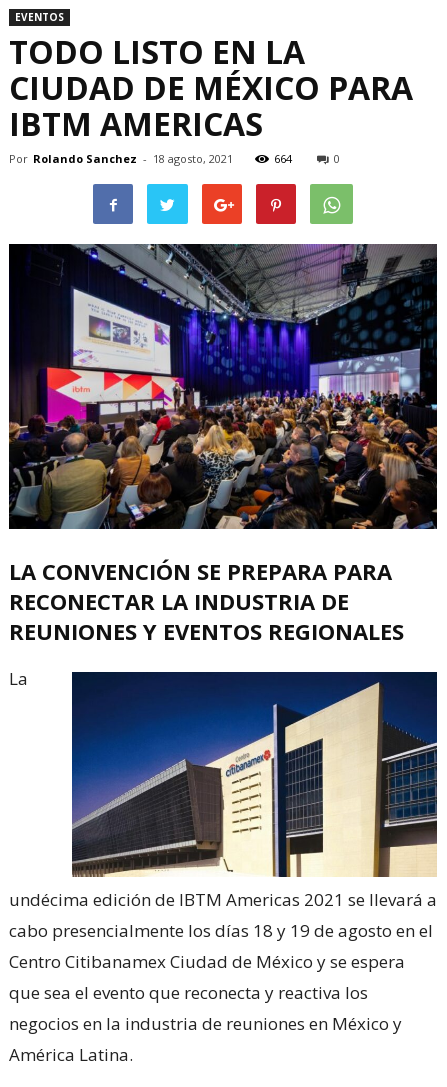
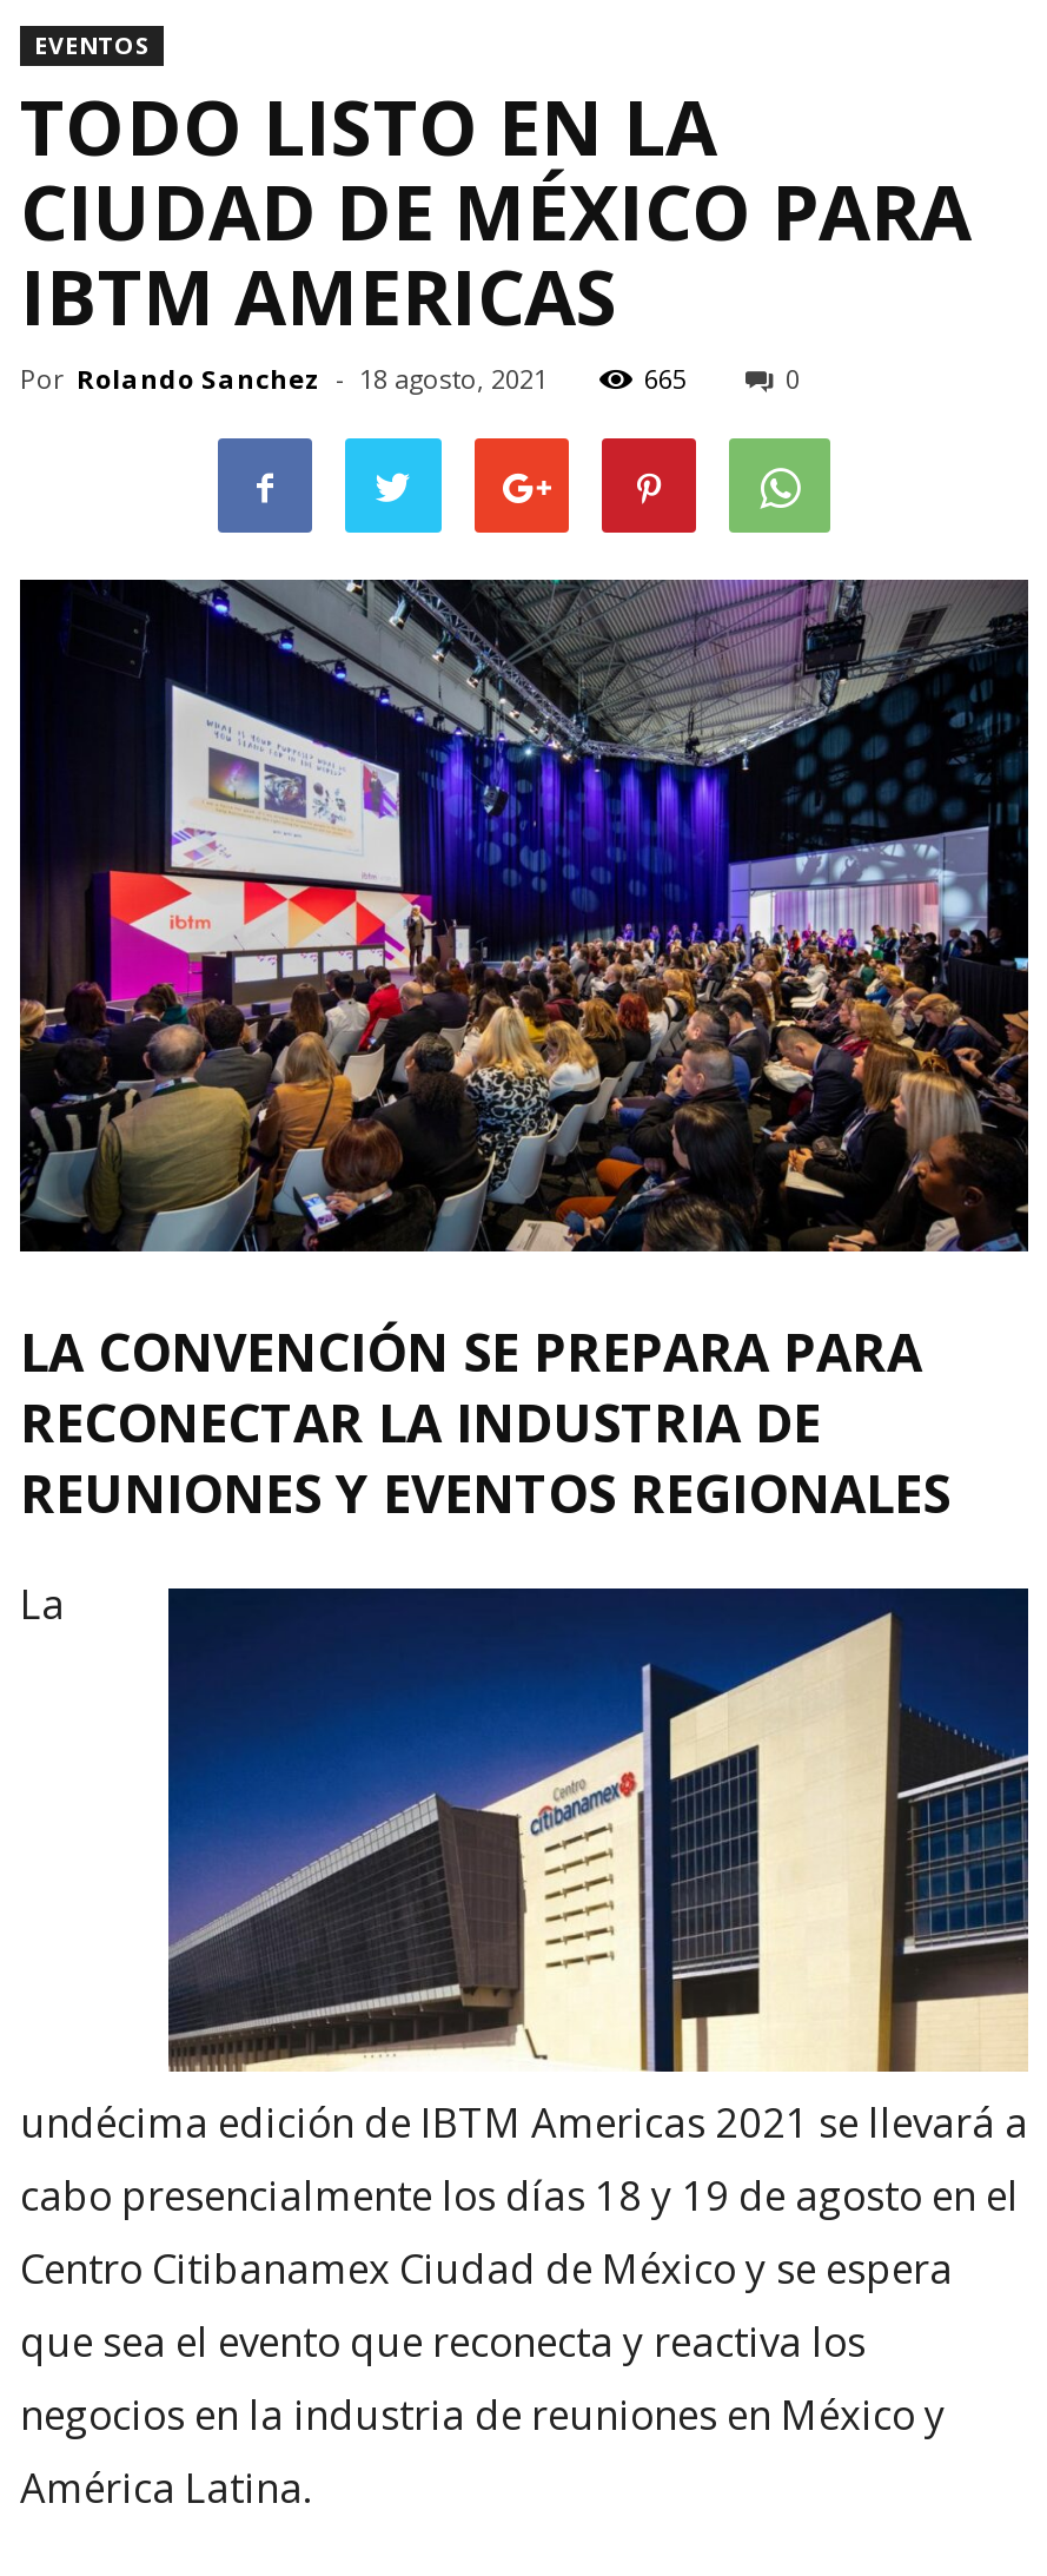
[274,151,292,166] 664 -> [644,361,687,396] 665

